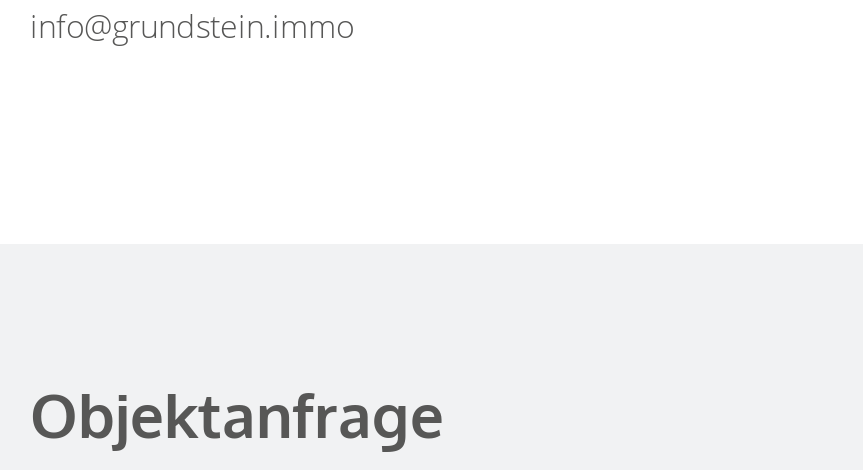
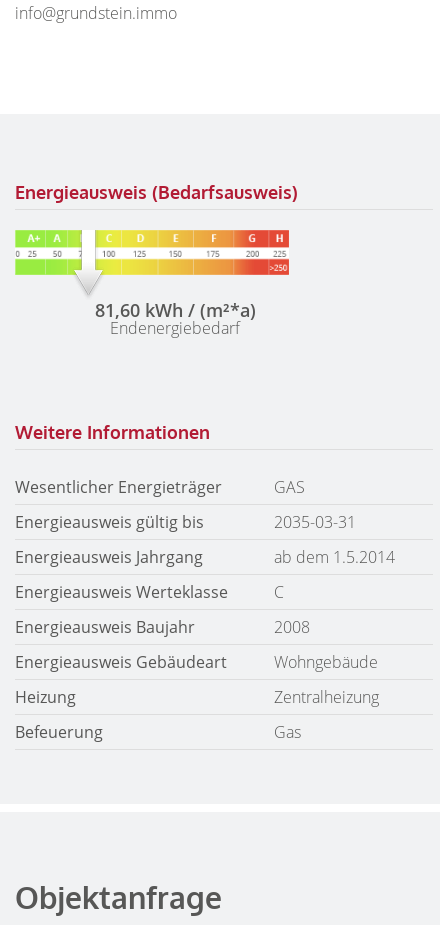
none -> [14,229,290,338] [image] | 81,60 kWh / (m²*a) | Endenergiebedarf
none -> [15,181,298,203] Energieausweis (Bedarfsausweis)
none -> [15,421,395,743] Weitere Informationen | Wesentlicher Energieträger | GAS | Energieausweis gültig bis | 2035-03-31 | Energieausweis Jahrgang | ab dem 1.5.2014 | Energieausweis Werteklasse | C | Energieausweis Baujahr | 2008 | Energieausweis Gebäudeart | Wohngebäude | Heizung | Zentralheizung | Befeuerung | Gas

